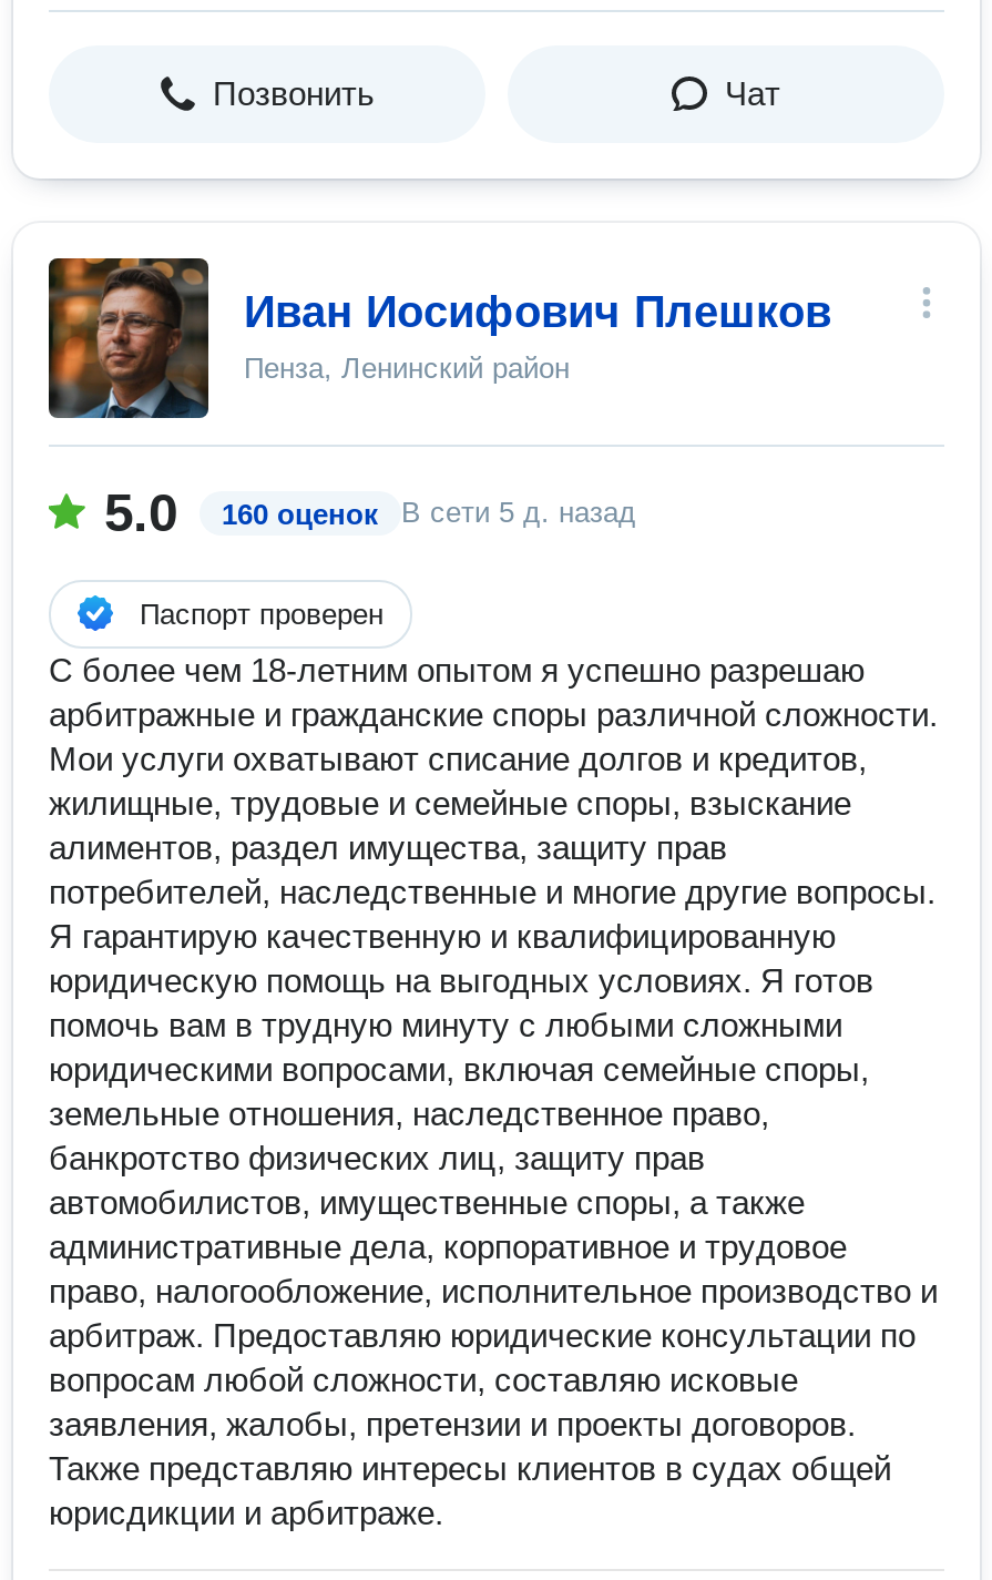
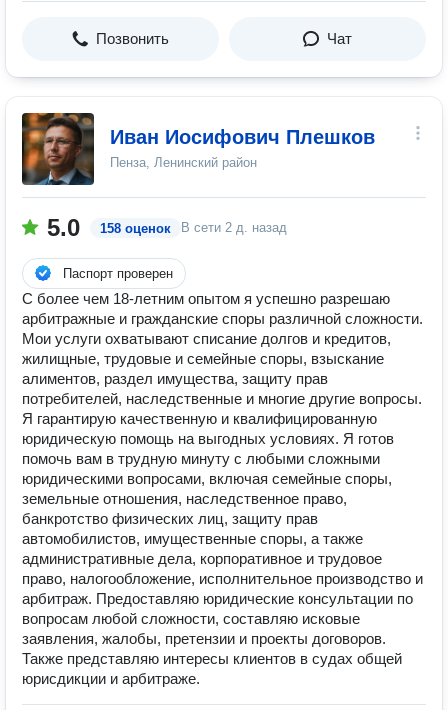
[222,498,379,531] 160 оценок -> [100,221,171,236] 158 оценок
[401,496,636,529] В сети 5 д. назад -> [181,220,287,235] В сети 2 д. назад

